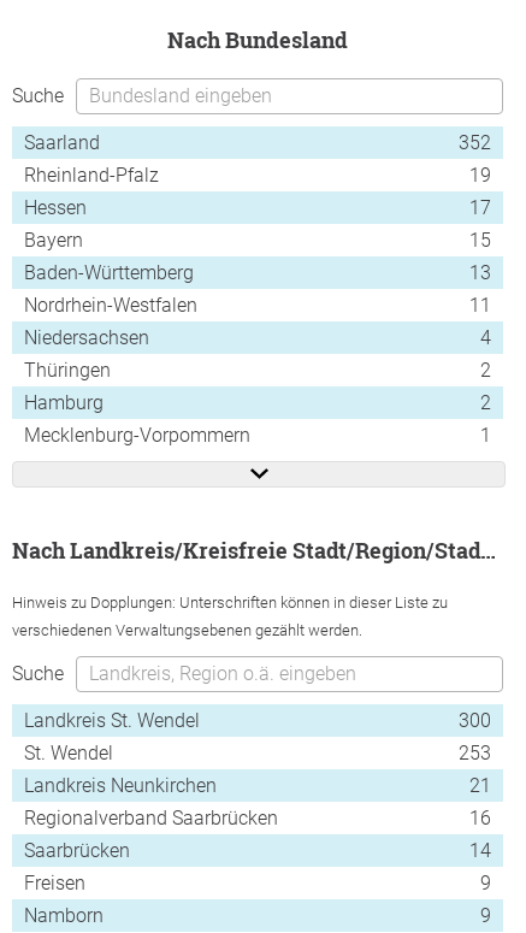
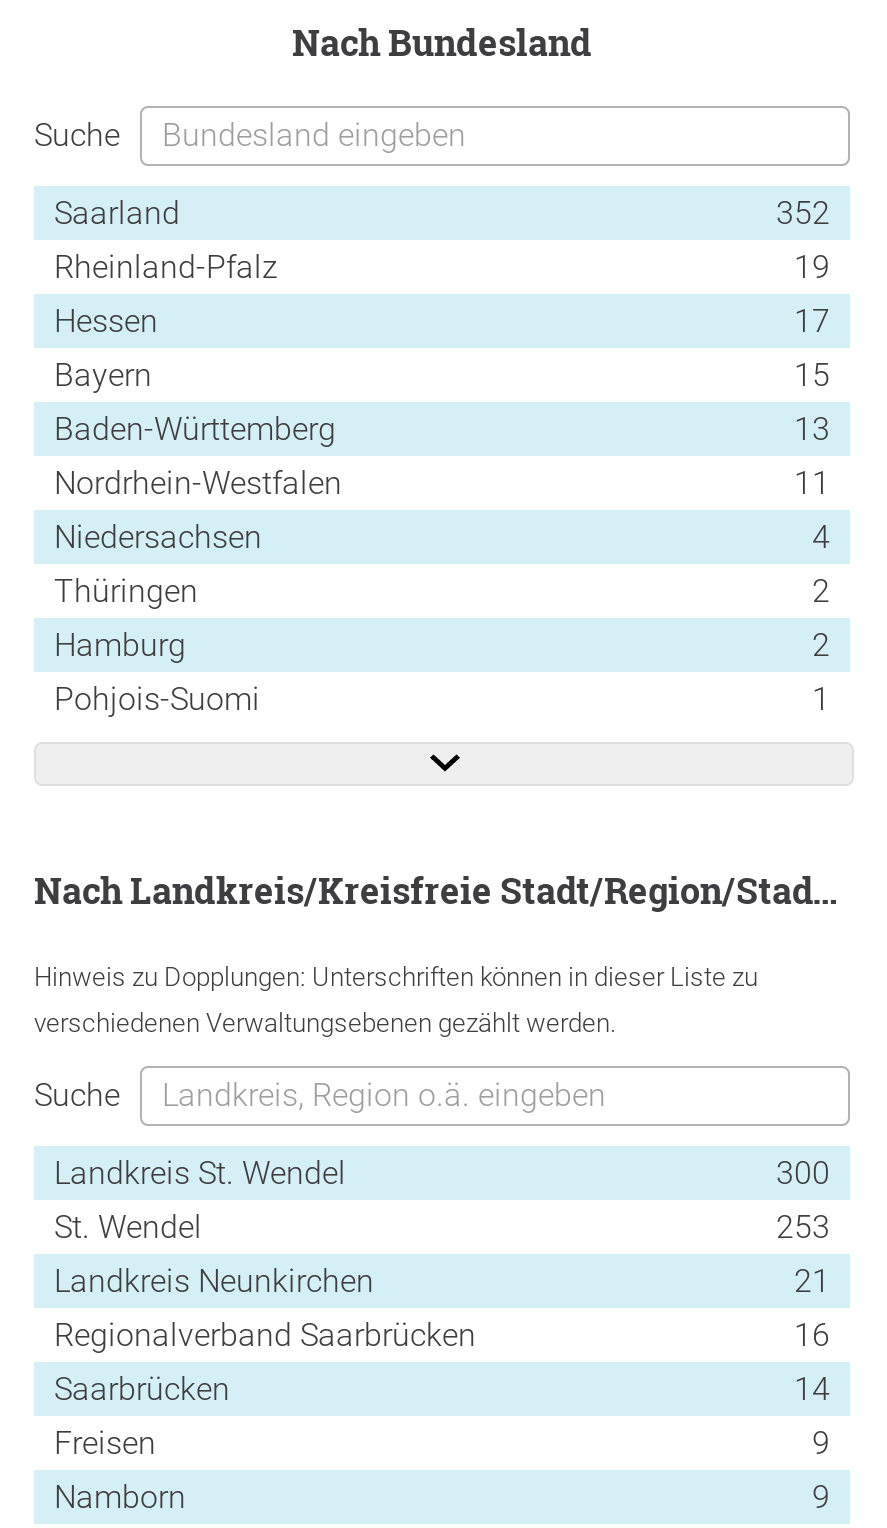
[24,423,250,446] Mecklenburg-Vorpommern -> [54,681,260,719] Pohjois-Suomi

